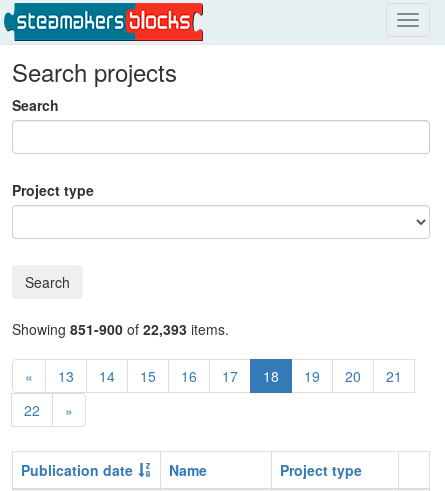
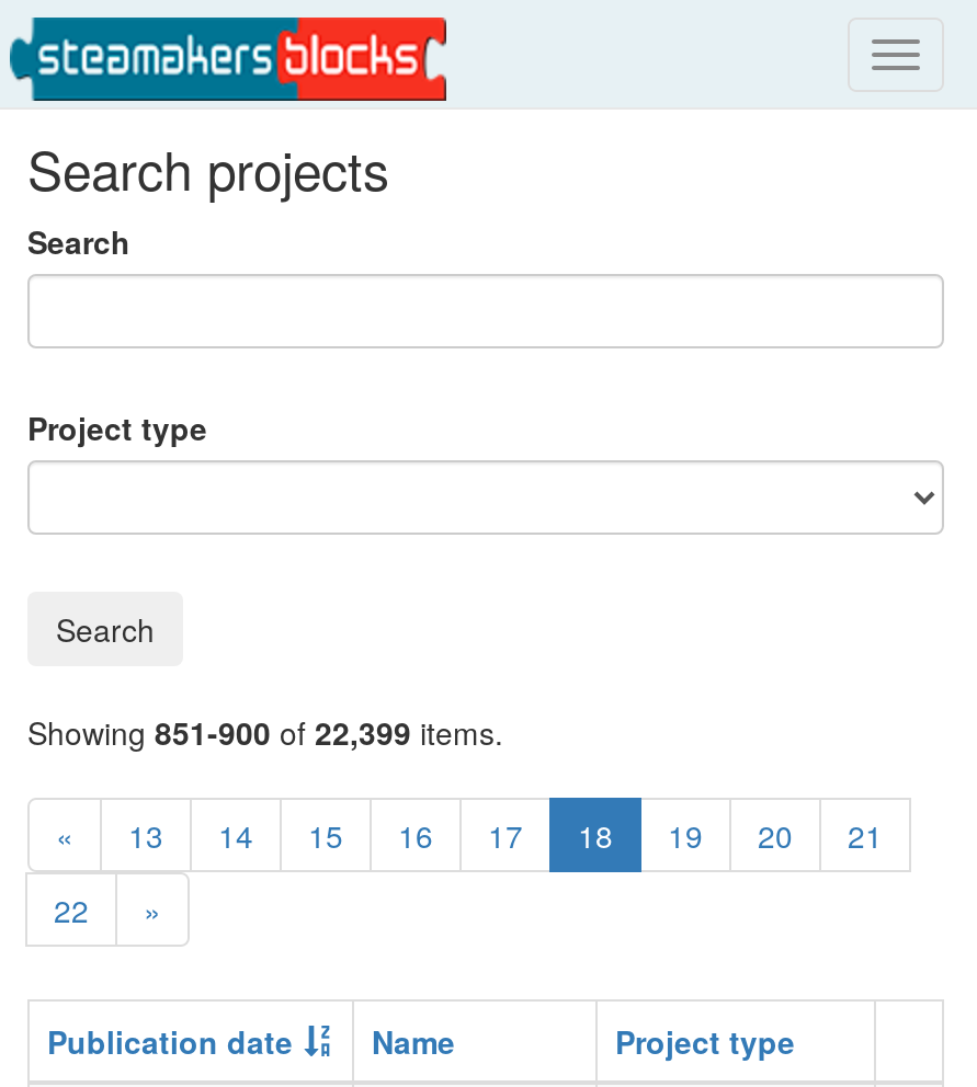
[12,319,229,339] Showing 851-900 of 22,393 items. -> [27,710,503,754] Showing 851-900 of 22,399 items.

